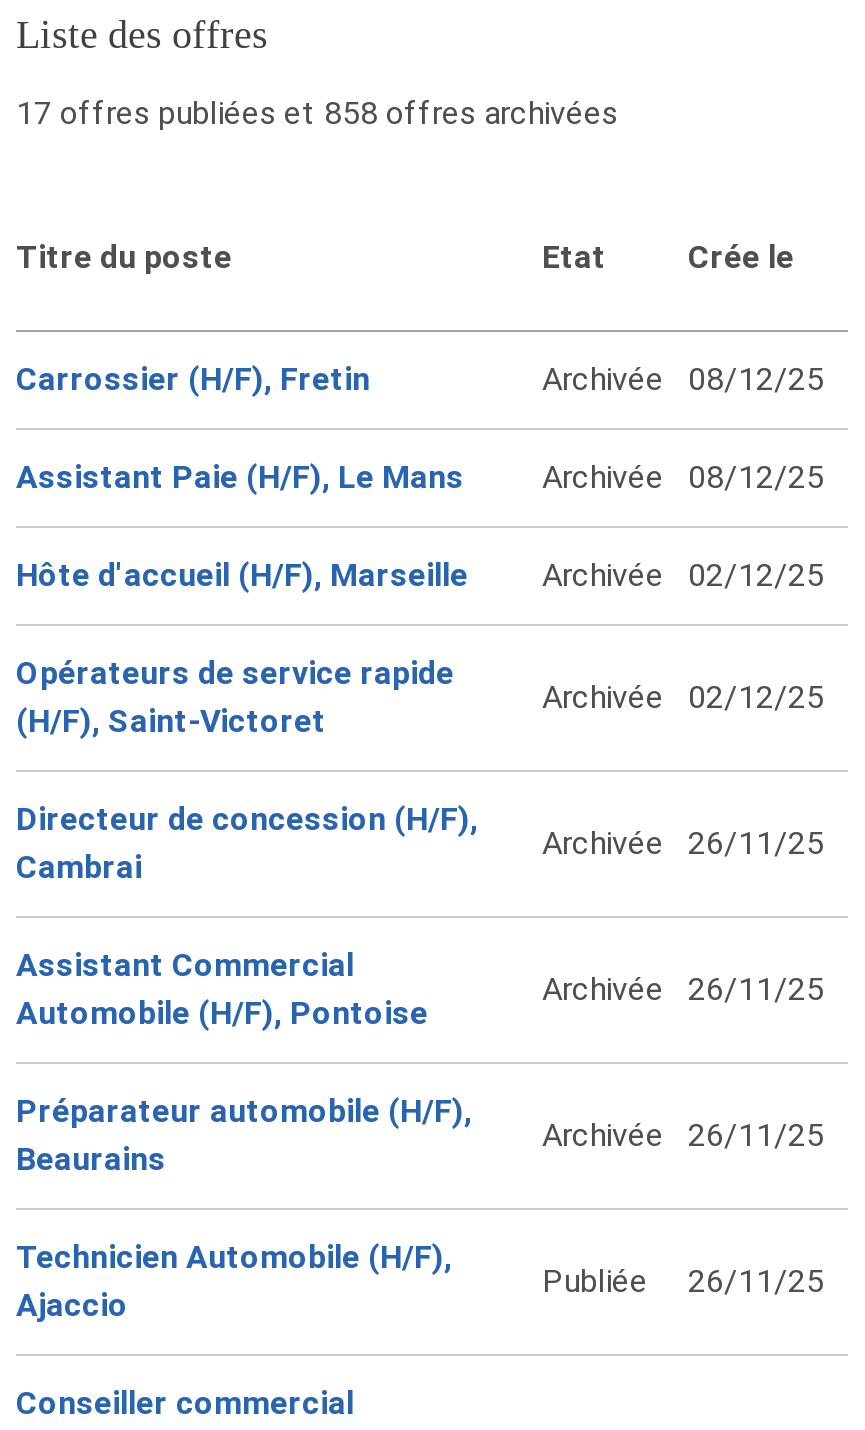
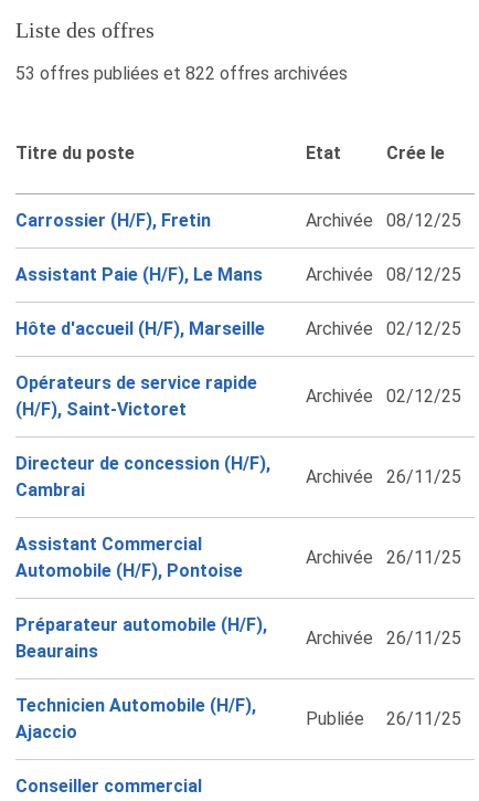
[16,95,618,133] 17 offres publiées et 858 offres archivées -> [15,64,348,85] 53 offres publiées et 822 offres archivées

